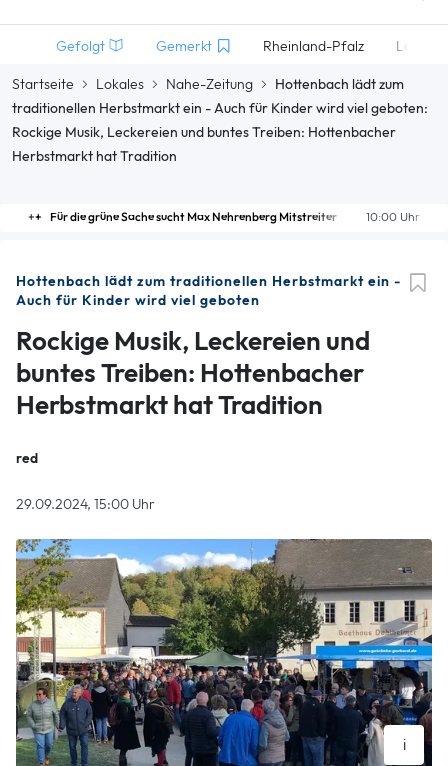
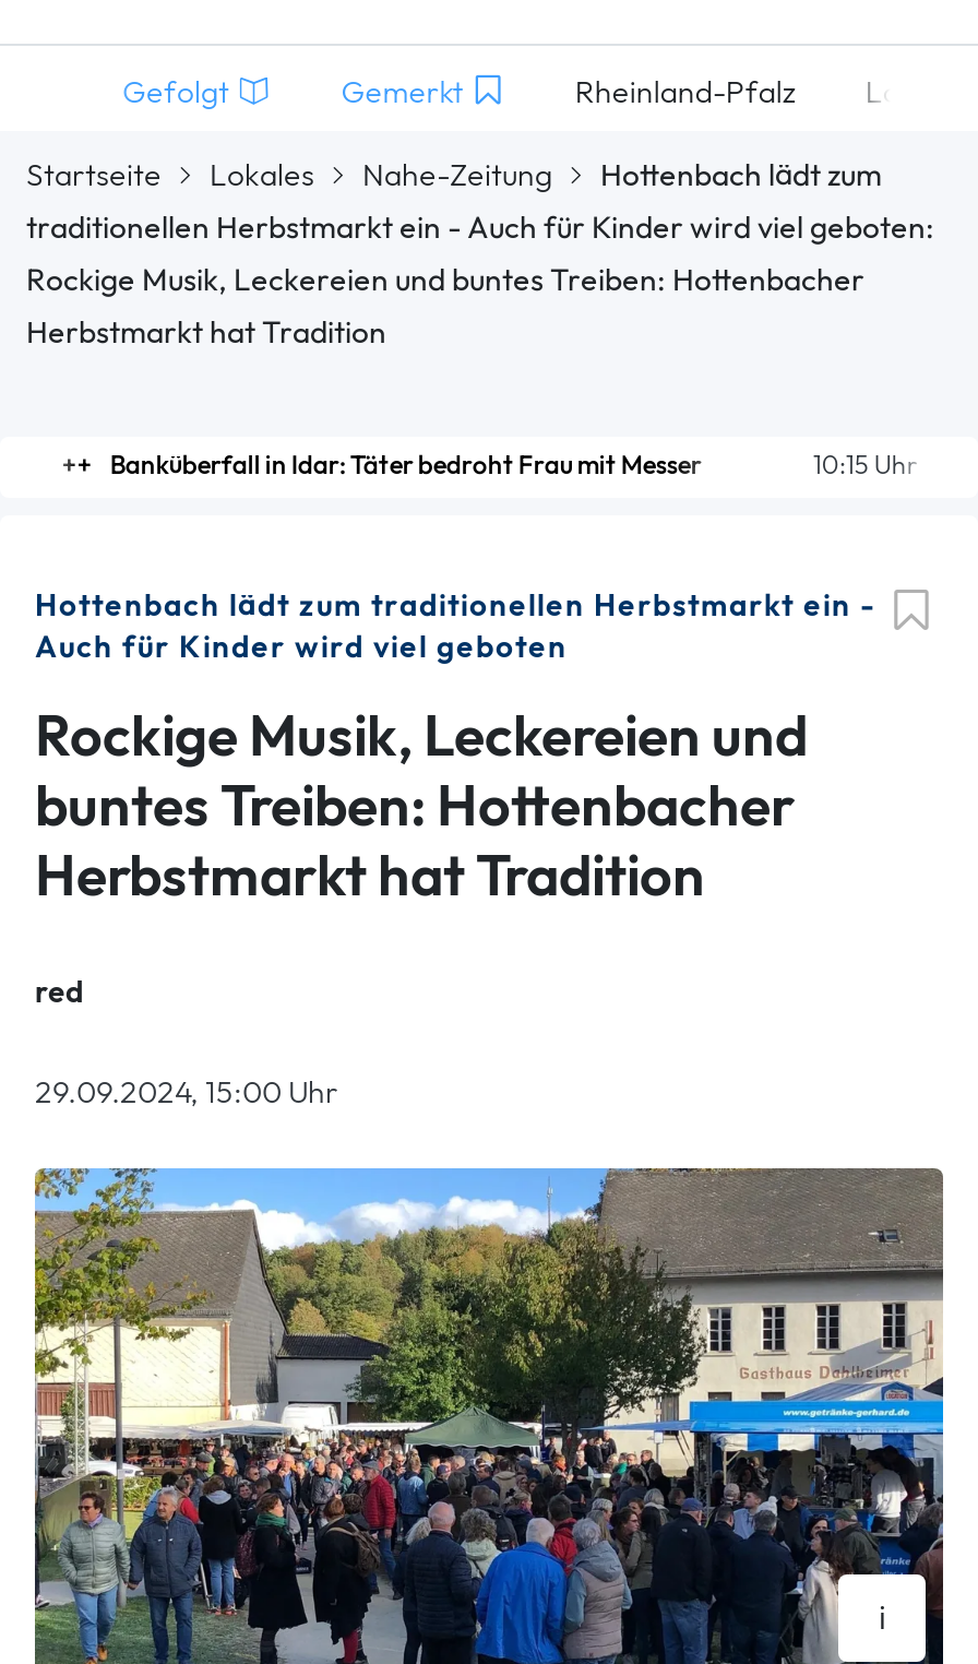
[50,209,420,225] 10:00 Uhr | Für die grüne Sache sucht Max Nehrenberg Mitstreiter -> [109,448,917,483] 10:15 Uhr | Banküberfall in Idar: Täter bedroht Frau mit Messer

